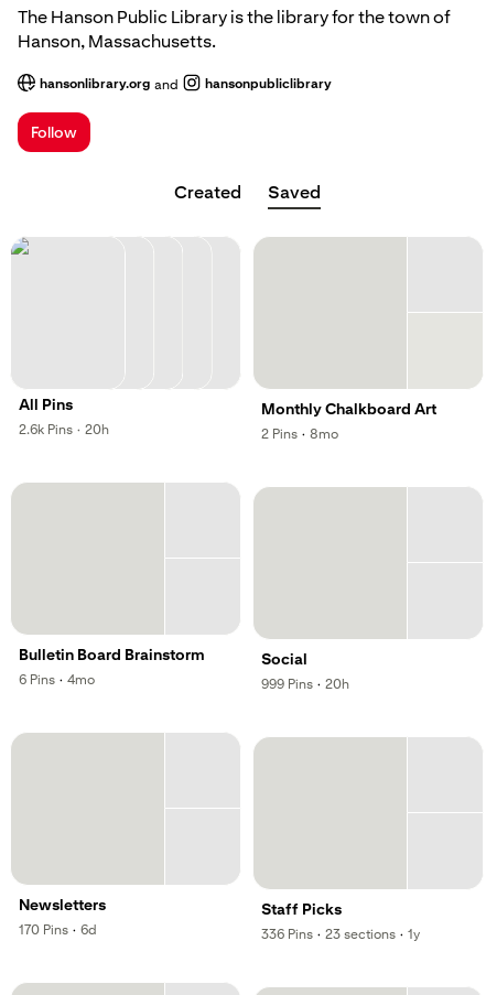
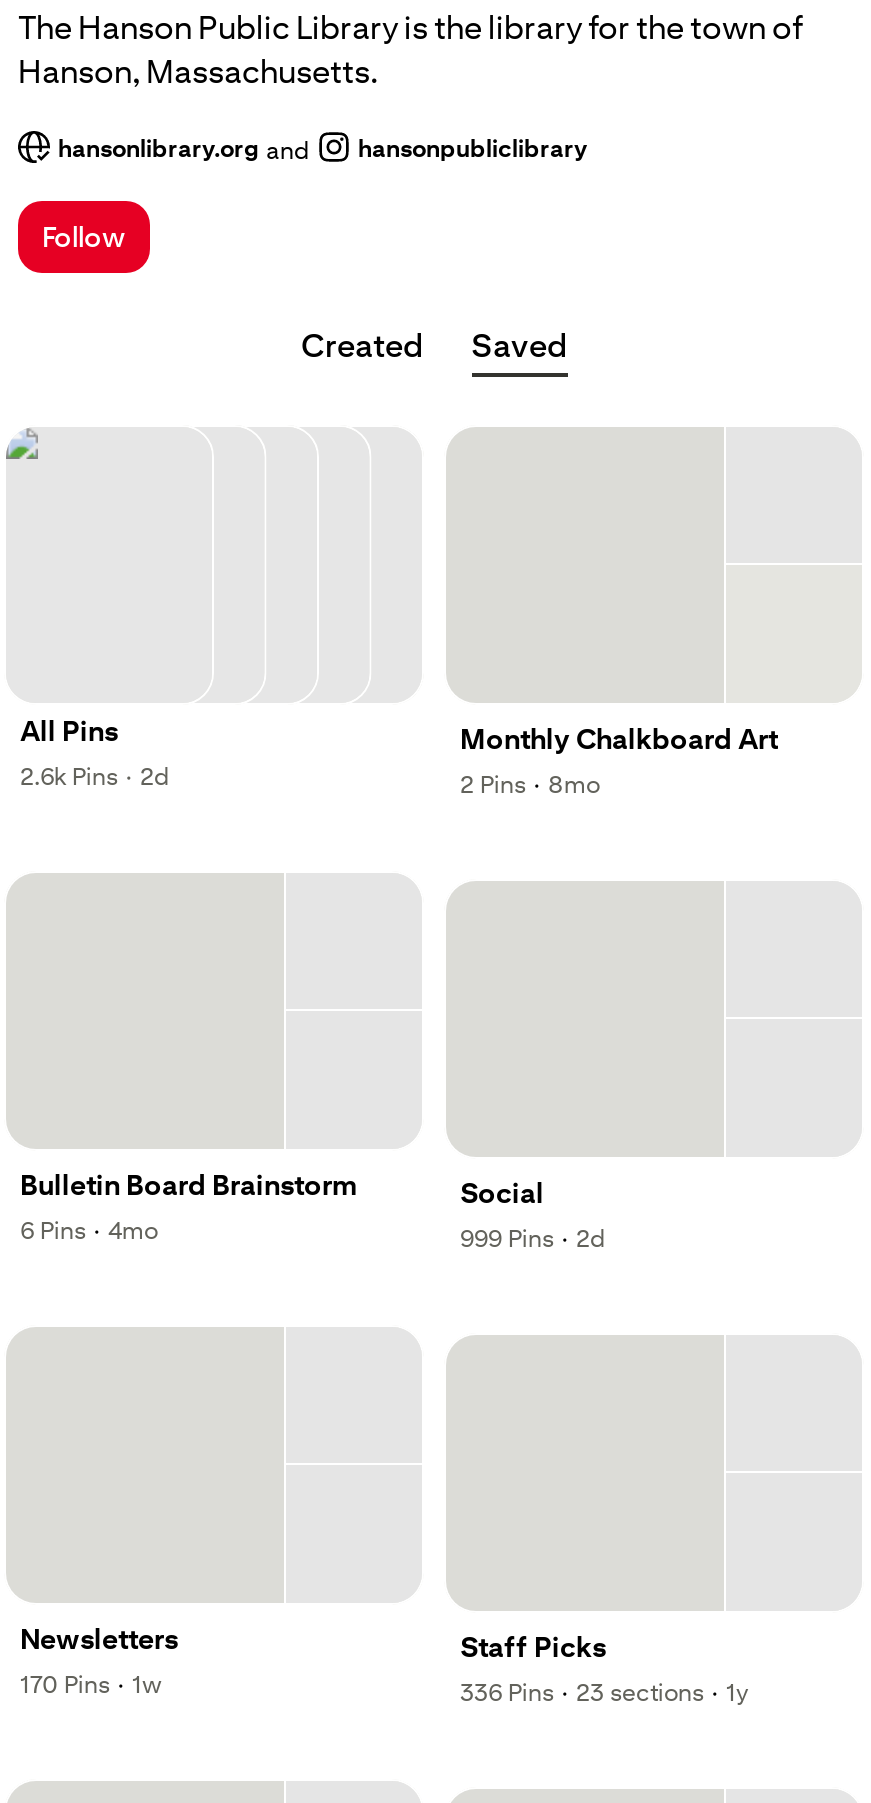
[18,420,109,437] ,2.6k Pins · , 20h -> [18,760,170,790] ,2.6k Pins · , 2d
[260,675,349,692] ,999 Pins · , 20h -> [458,1223,606,1253] ,999 Pins · , 2d
[18,921,97,938] ,170 Pins · , 6d -> [18,1669,162,1699] ,170 Pins · , 1w

